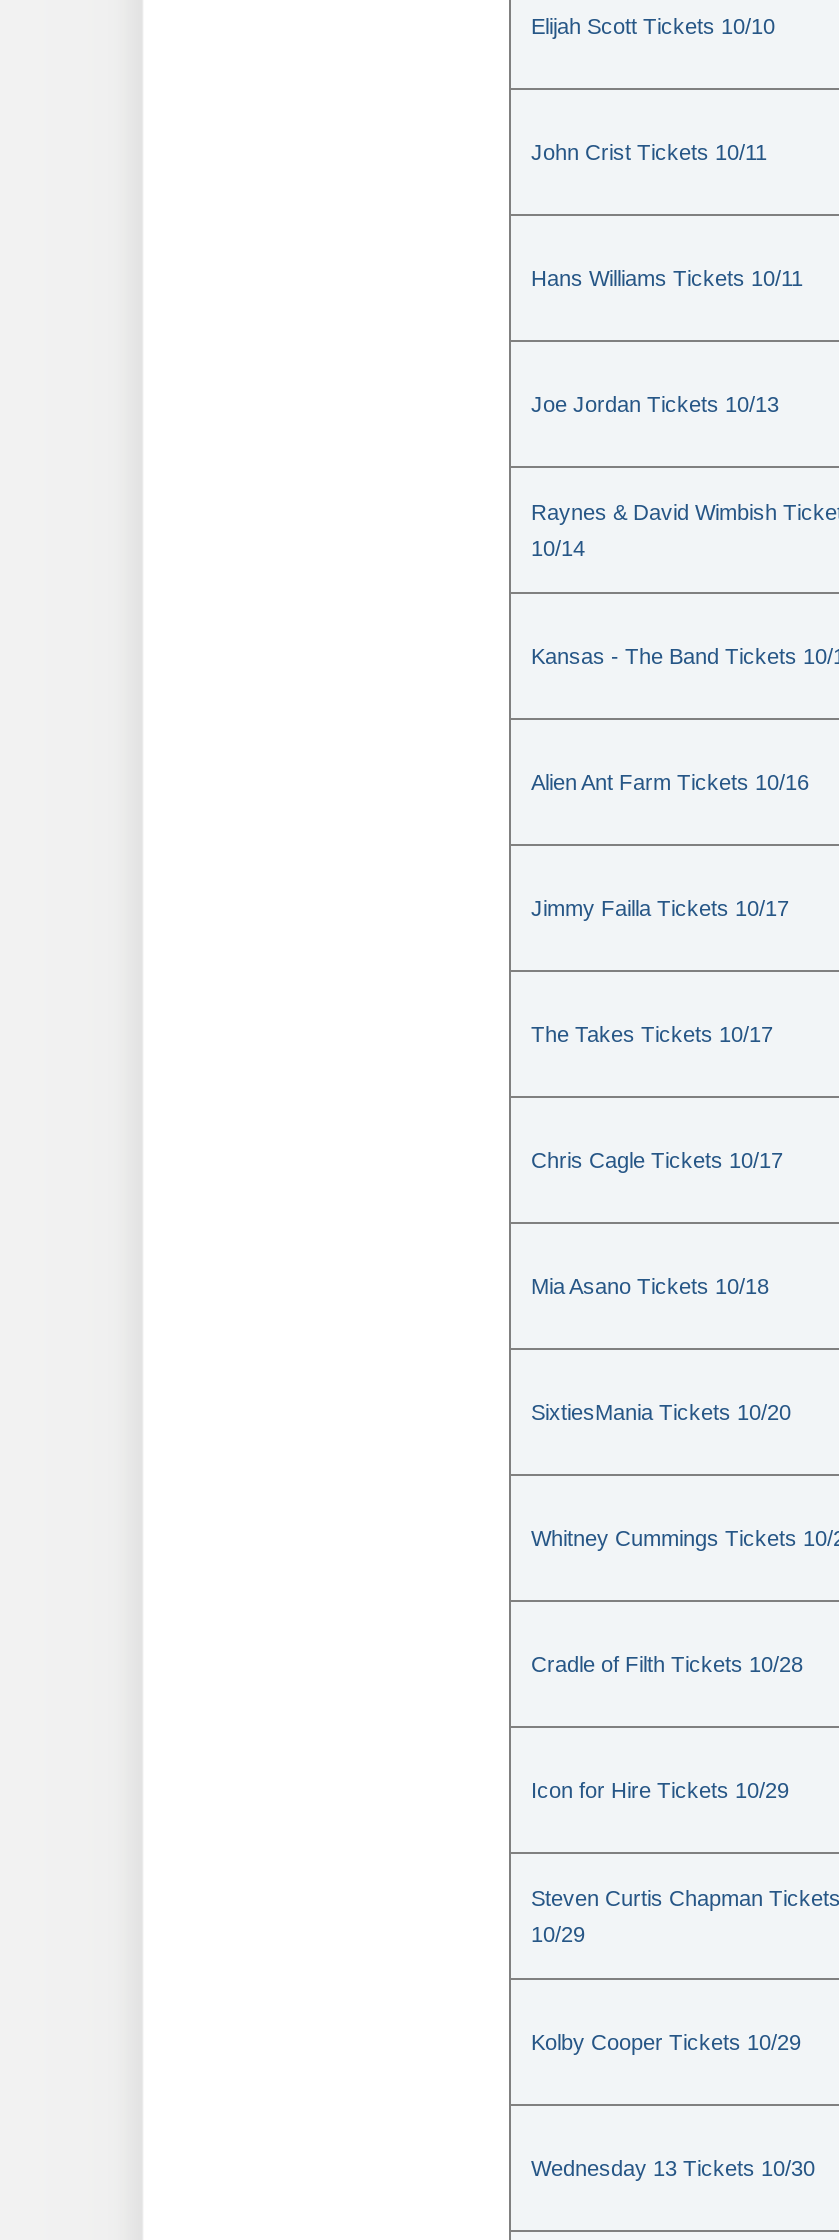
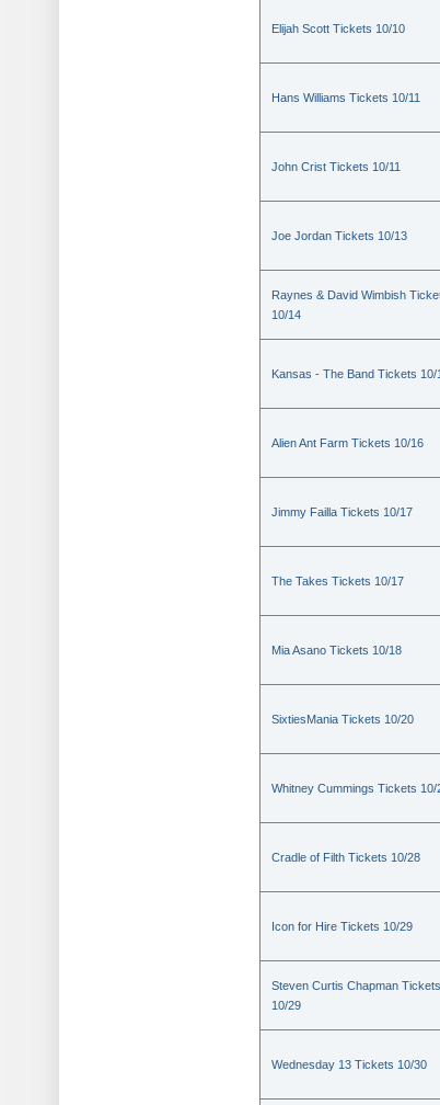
moved [531,140,767,164] -> [271,160,401,173]: John Crist Tickets 10/11
[531,1148,783,1172] Chris Cagle Tickets 10/17 -> none
[531,2030,801,2054] Kolby Cooper Tickets 10/29 -> none

